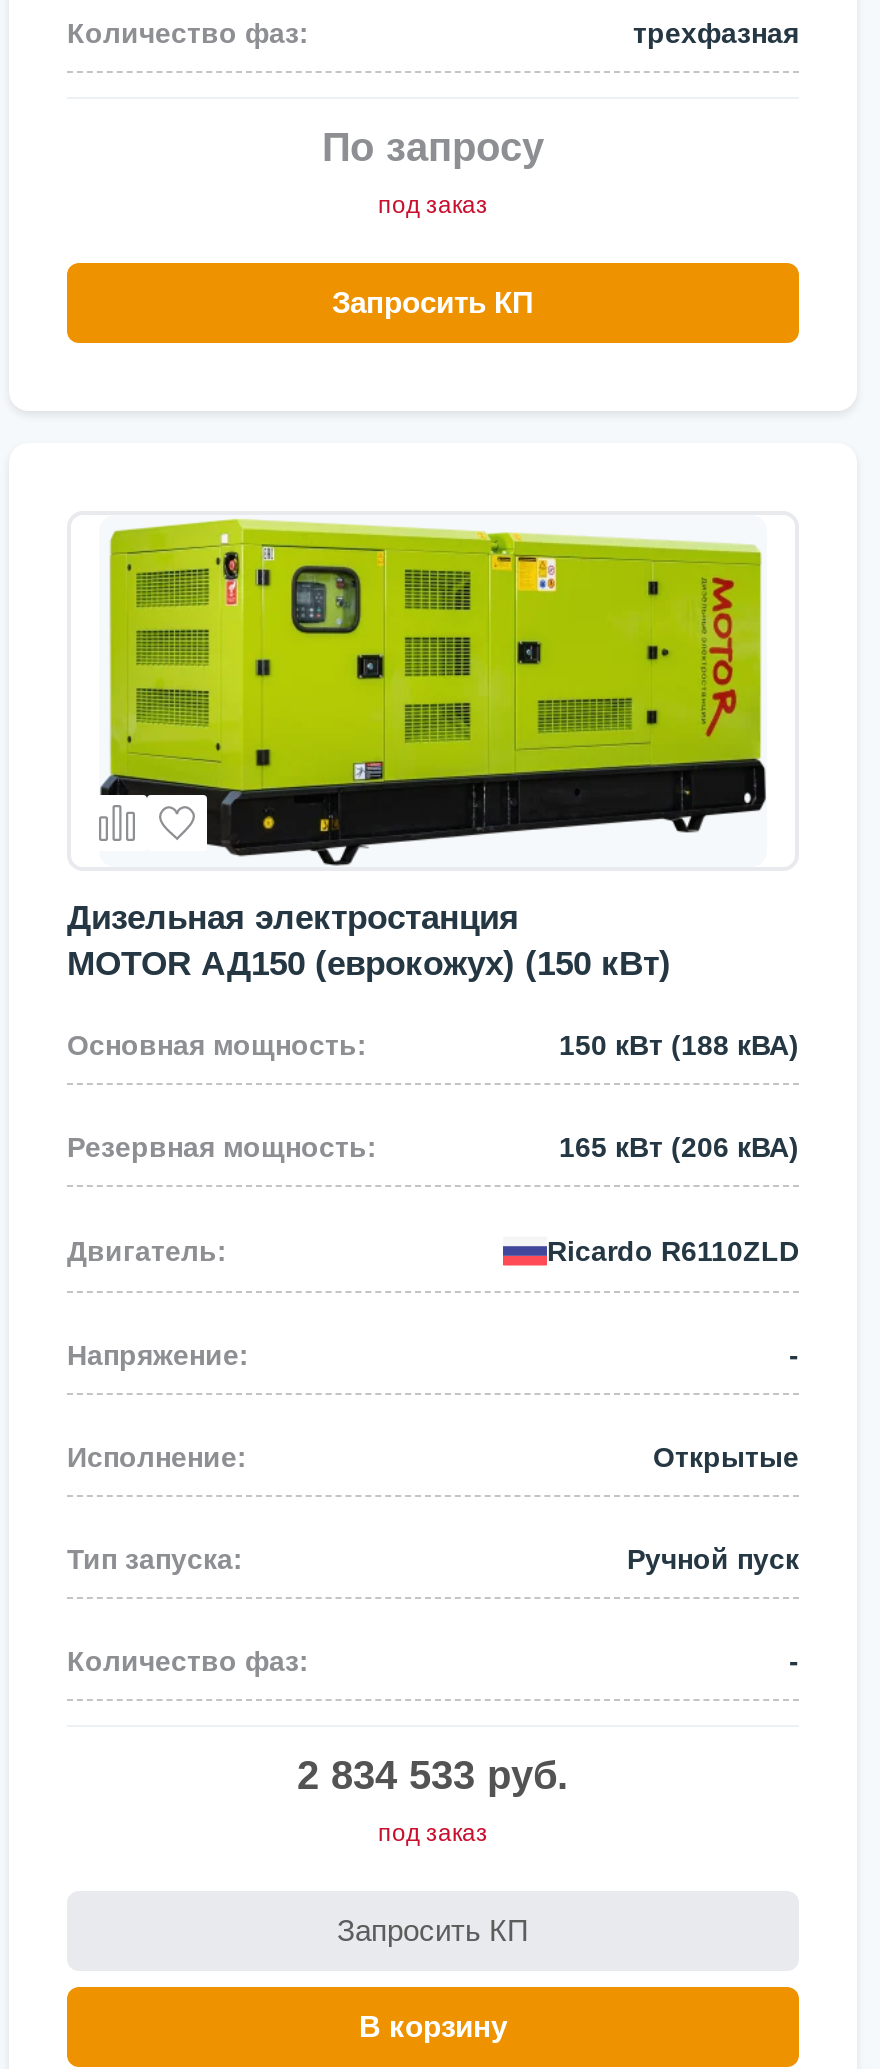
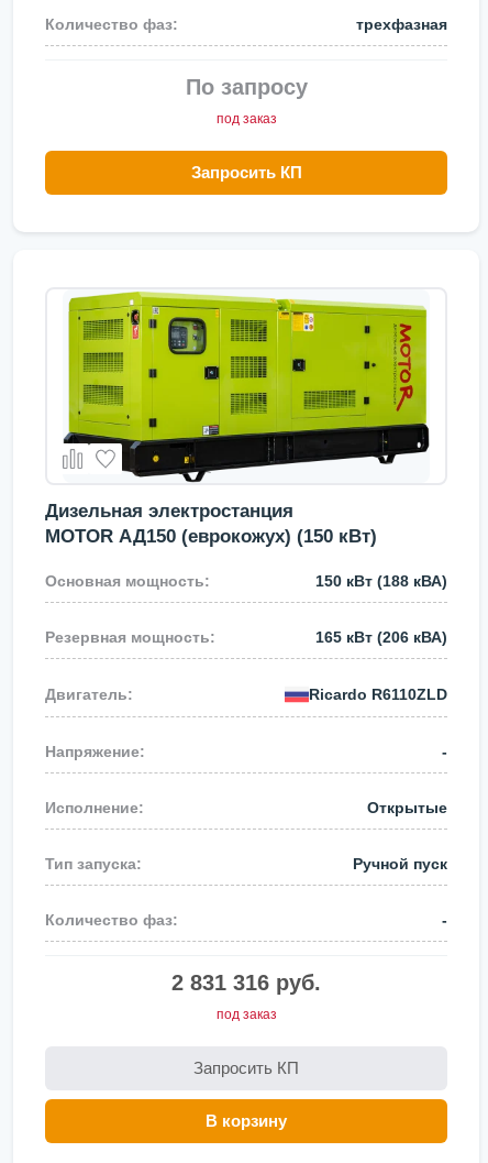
[297,1753,569,1797] 2 834 533 руб. -> [171,971,321,995] 2 831 316 руб.

